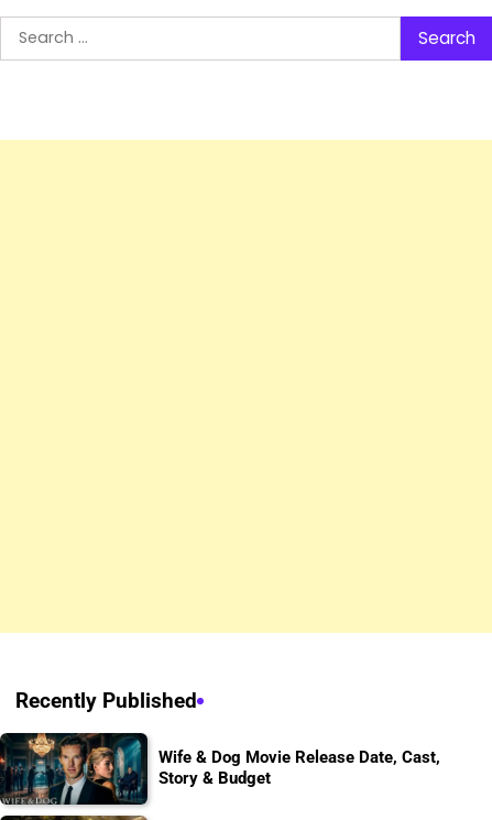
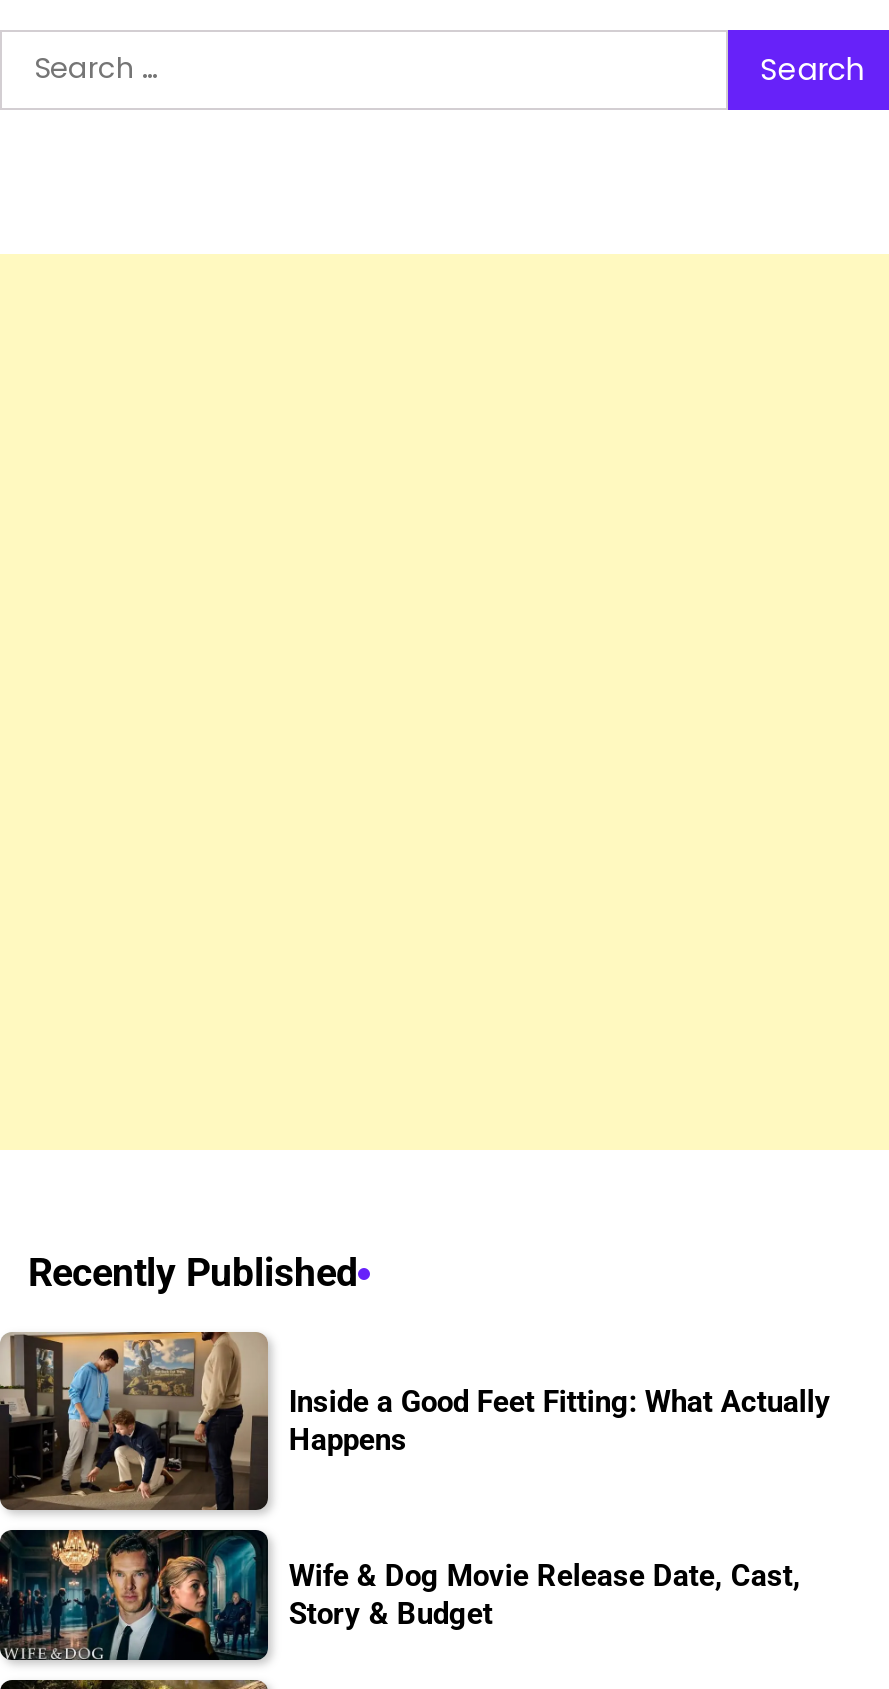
none -> [6,1330,831,1514] [image] | Inside a Good Feet Fitting: What Actually | Happens

